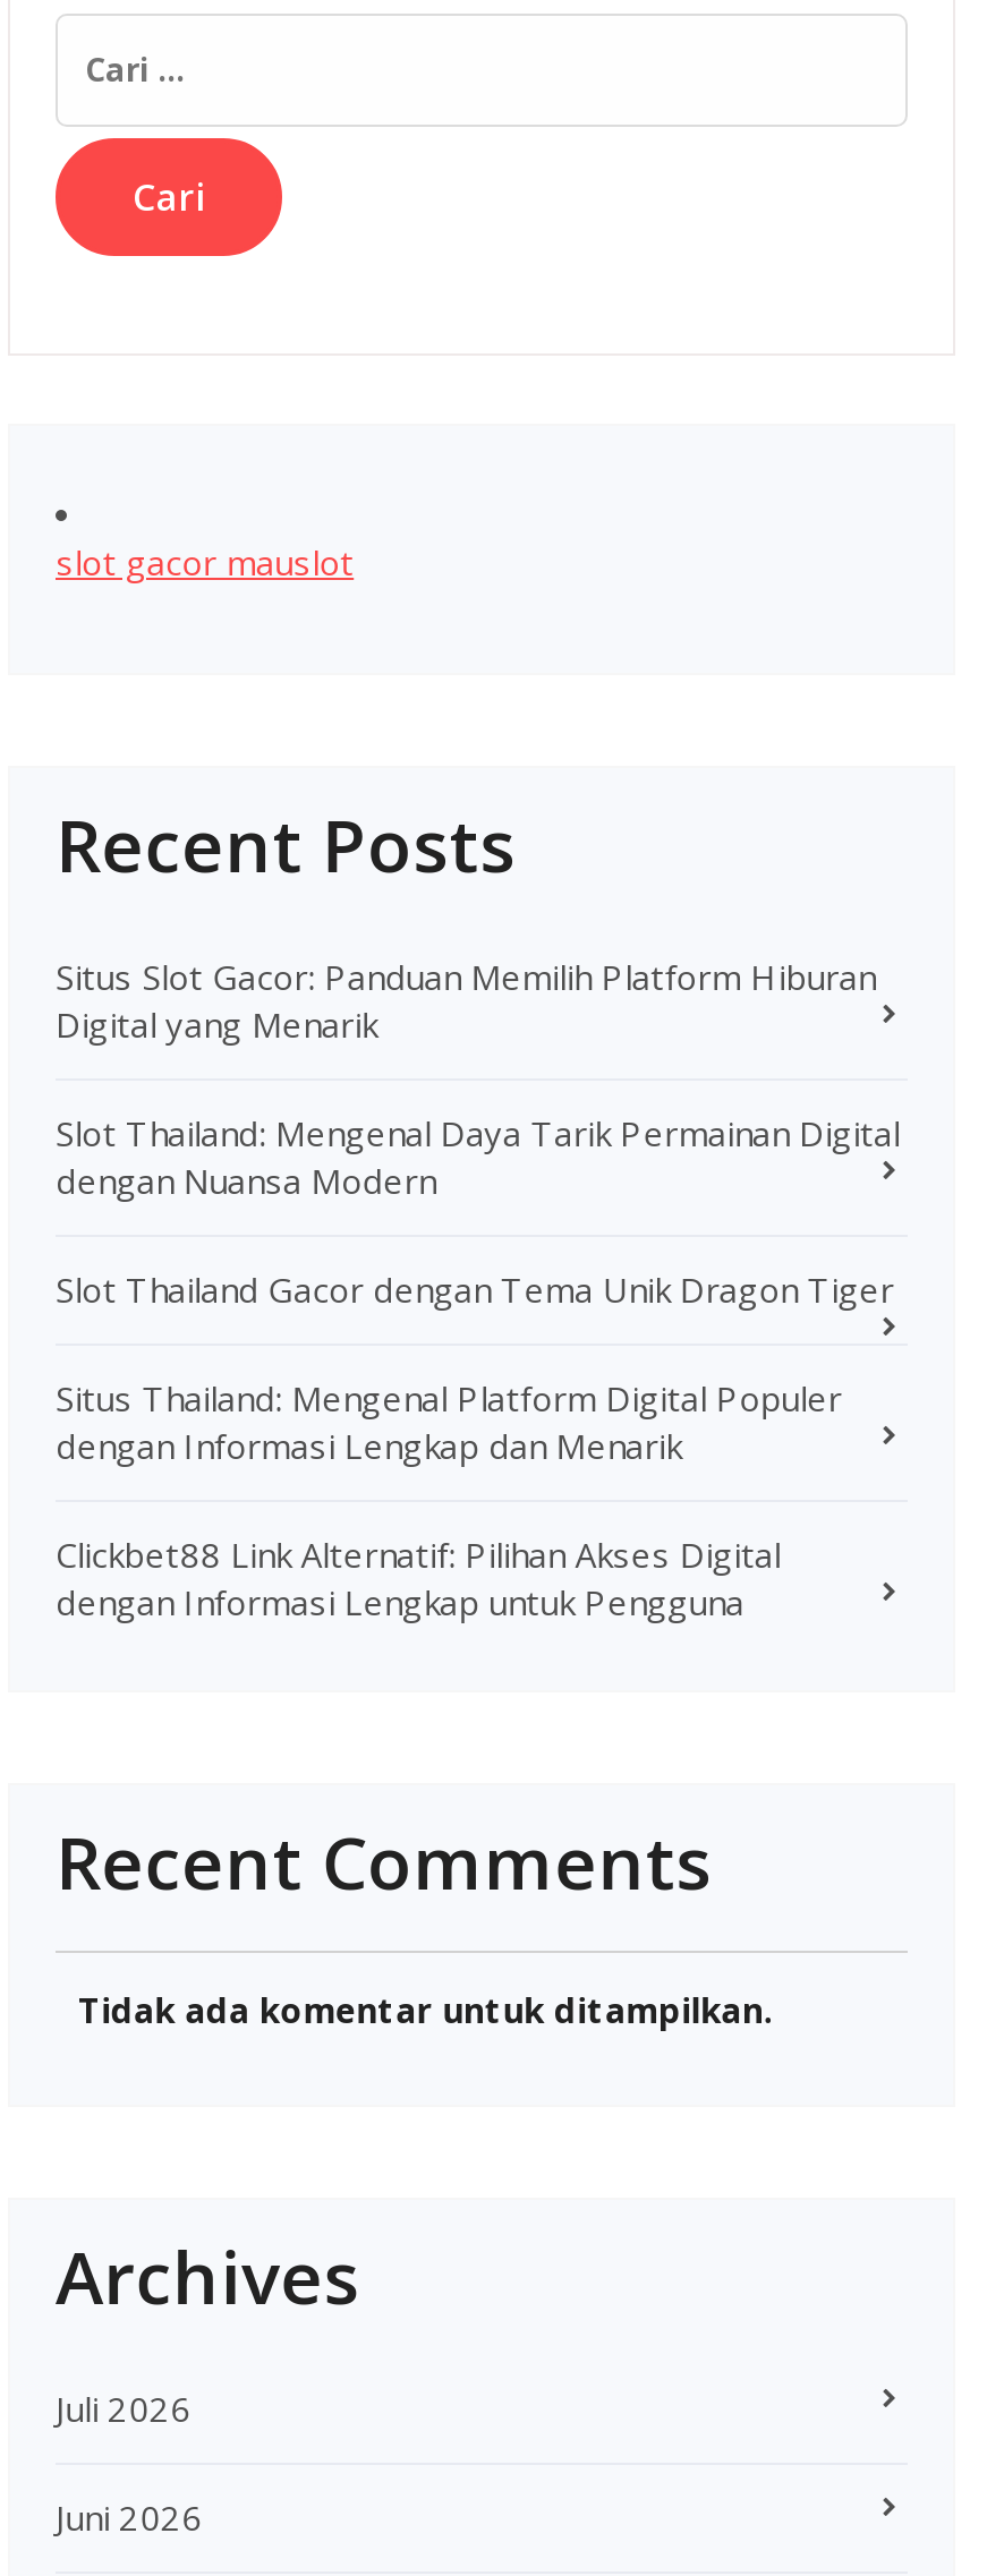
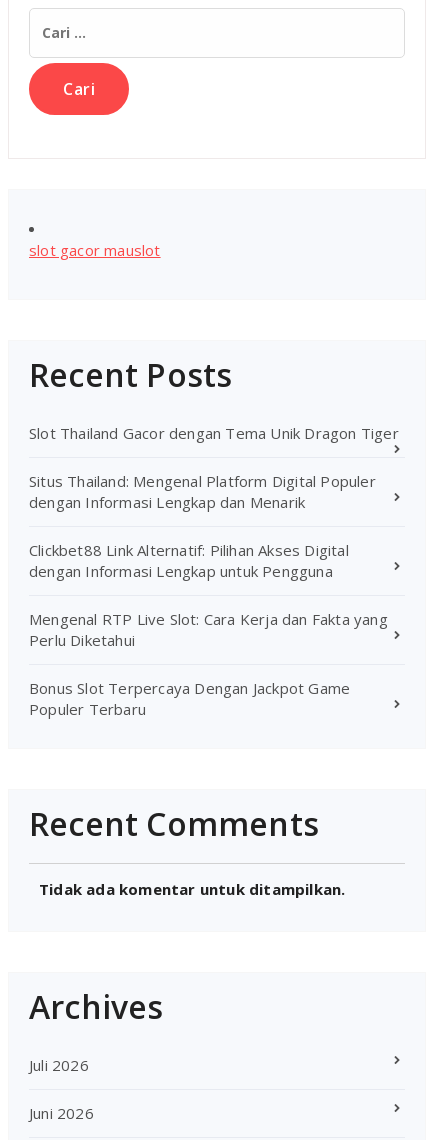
[56,953,900,1202] Situs Slot Gacor: Panduan Memilih Platform Hiburan | Digital yang Menarik | Slot Thailand: Mengenal Daya Tarik Permainan Digital | dengan Nuansa Modern -> none
moved [56,1266,894,1624] -> [29,423,399,581]: Slot Thailand Gacor dengan Tema Unik Dragon Tiger | Situs Thailand: Mengenal Platform Digital Populer | dengan Informasi Lengkap dan Menarik | Clickbet88 Link Alternatif: Pilihan Akses Digital | dengan Informasi Lengkap untuk Pengguna
none -> [29,609,388,719] Mengenal RTP Live Slot: Cara Kerja dan Fakta yang | Perlu Diketahui | Bonus Slot Terpercaya Dengan Jackpot Game | Populer Terbaru

